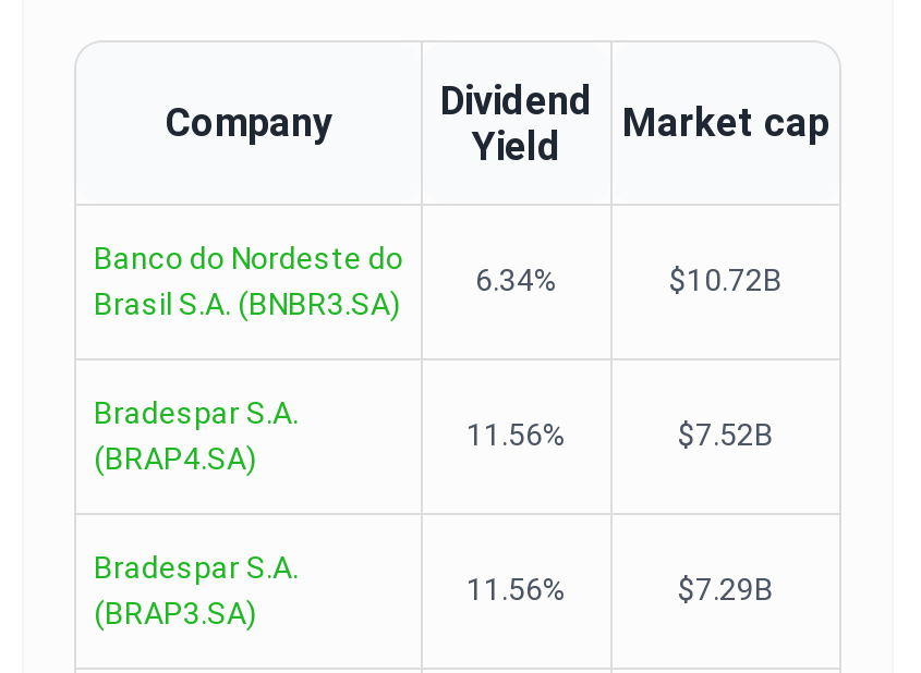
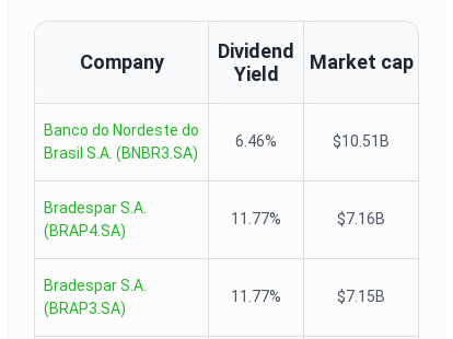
[475,262,783,297] 6.34% | $10.72B -> [235,132,390,150] 6.46% | $10.51B
[466,417,774,452] 11.56% | $7.52B -> [231,210,385,227] 11.77% | $7.16B
[466,572,774,607] 11.56% | $7.29B -> [231,288,385,305] 11.77% | $7.15B

